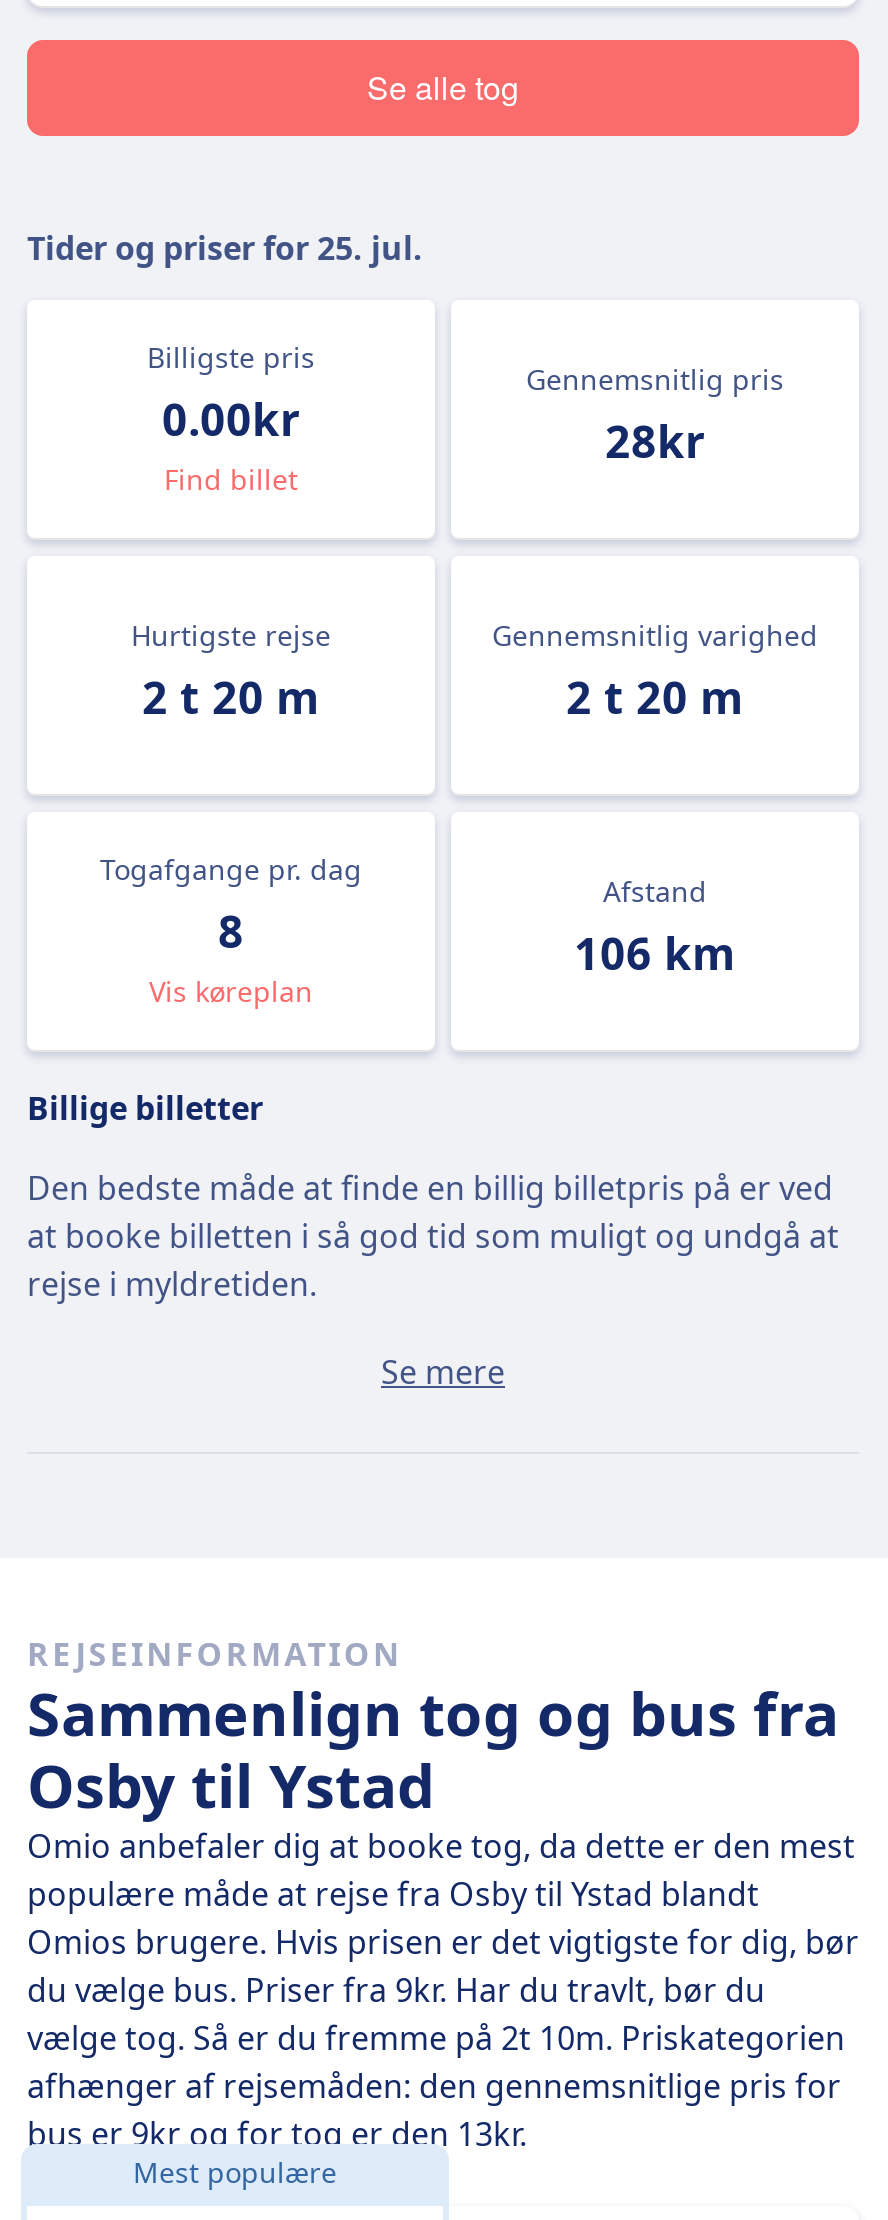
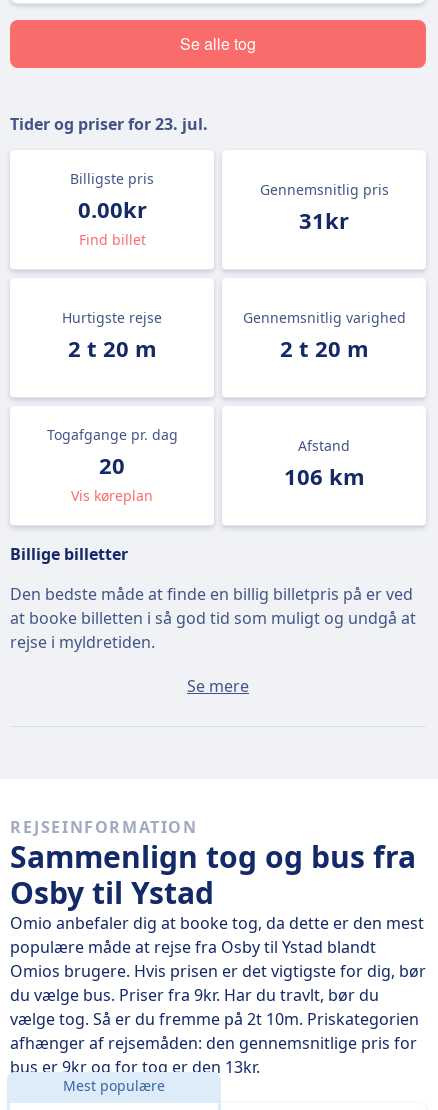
[27,226,423,270] Tider og priser for 25. jul. -> [10,113,208,135] Tider og priser for 23. jul.
[605,410,705,470] 28kr -> [299,205,349,235] 31kr
[218,900,244,960] 8 -> [99,450,125,480] 20

